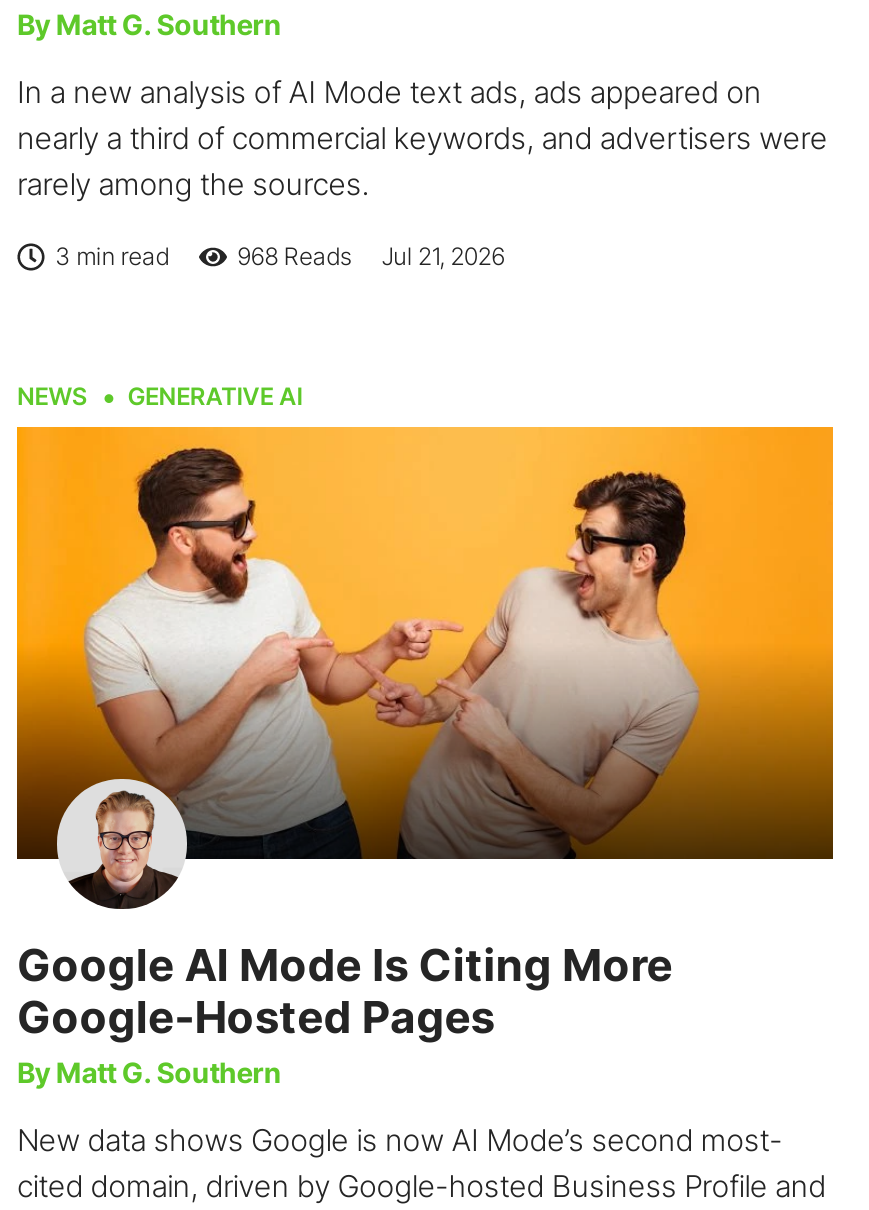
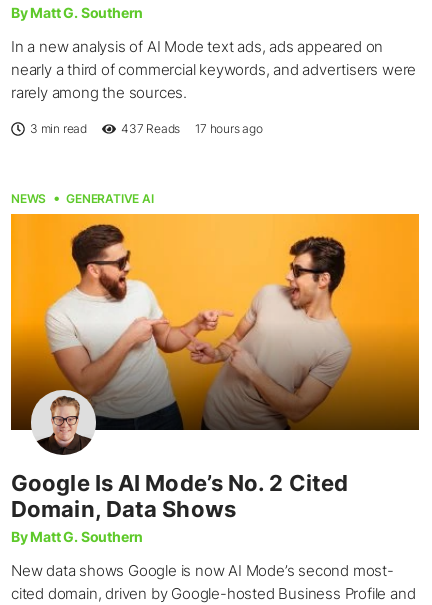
[237,242,505,272] 968 Reads | Jul 21, 2026 -> [121,121,263,136] 437 Reads | 17 hours ago
[17,939,673,1043] Google AI Mode Is Citing More | Google-Hosted Pages -> [11,470,348,522] Google Is AI Mode’s No. 2 Cited | Domain, Data Shows

